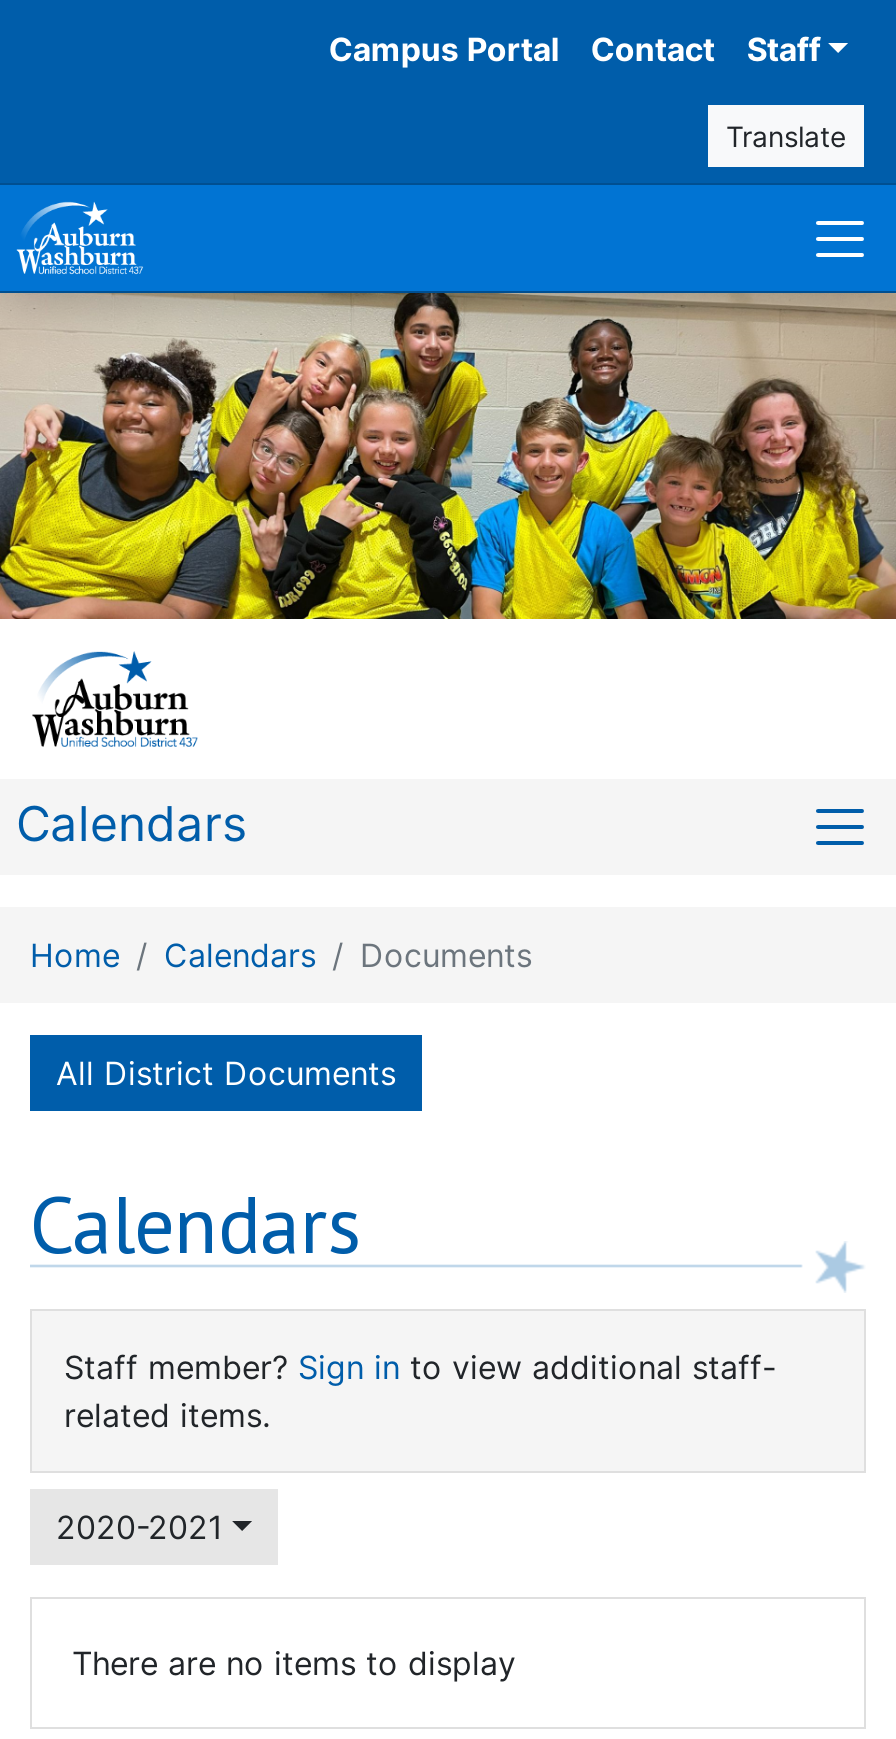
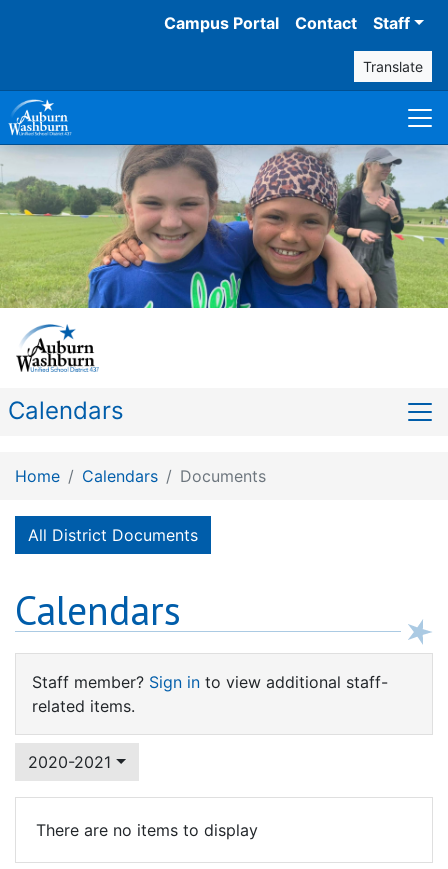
[6,291,890,621] [image] -> [3,144,445,309] [image]

